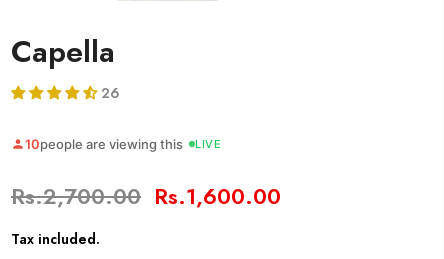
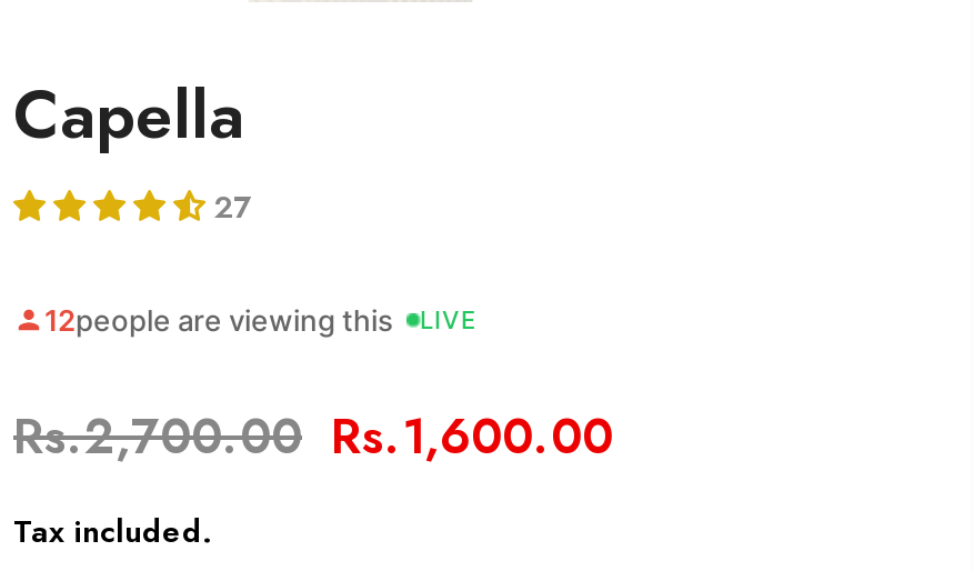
[101,83,120,103] 26 -> [213,185,251,229] 27
[25,136,183,152] 10people are viewing this -> [44,303,393,338] 12people are viewing this

